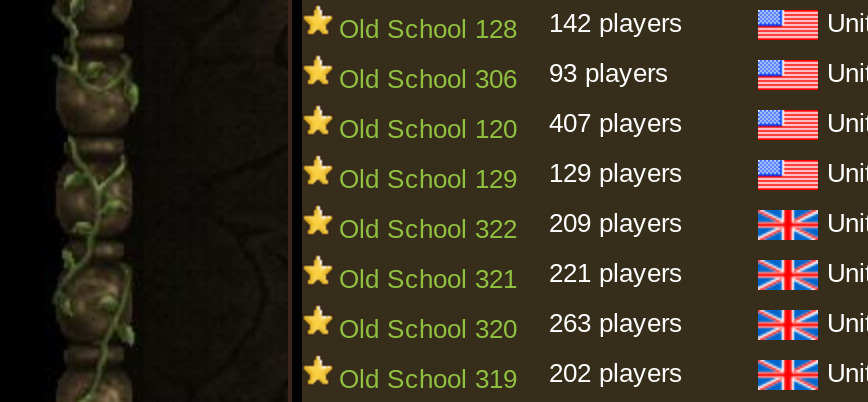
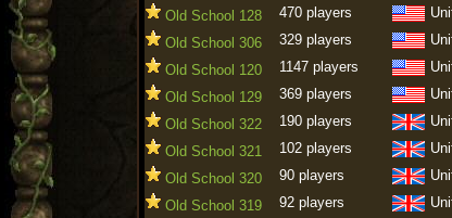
[339,8,683,44] Old School 128 142 players -> [165,4,351,24] Old School 128 470 players
[339,58,669,94] Old School 306 93 players -> [165,31,351,51] Old School 306 329 players
[339,108,683,144] Old School 120 407 players -> [165,59,358,78] Old School 120 1147 players
[339,158,683,194] Old School 129 129 players -> [165,86,351,105] Old School 129 369 players
[339,208,683,244] Old School 322 209 players -> [165,113,351,132] Old School 322 190 players
[339,258,683,294] Old School 321 221 players -> [165,140,351,159] Old School 321 102 players
[339,308,683,344] Old School 320 263 players -> [165,167,344,187] Old School 320 90 players
[339,358,683,394] Old School 319 202 players -> [165,194,344,214] Old School 319 92 players

